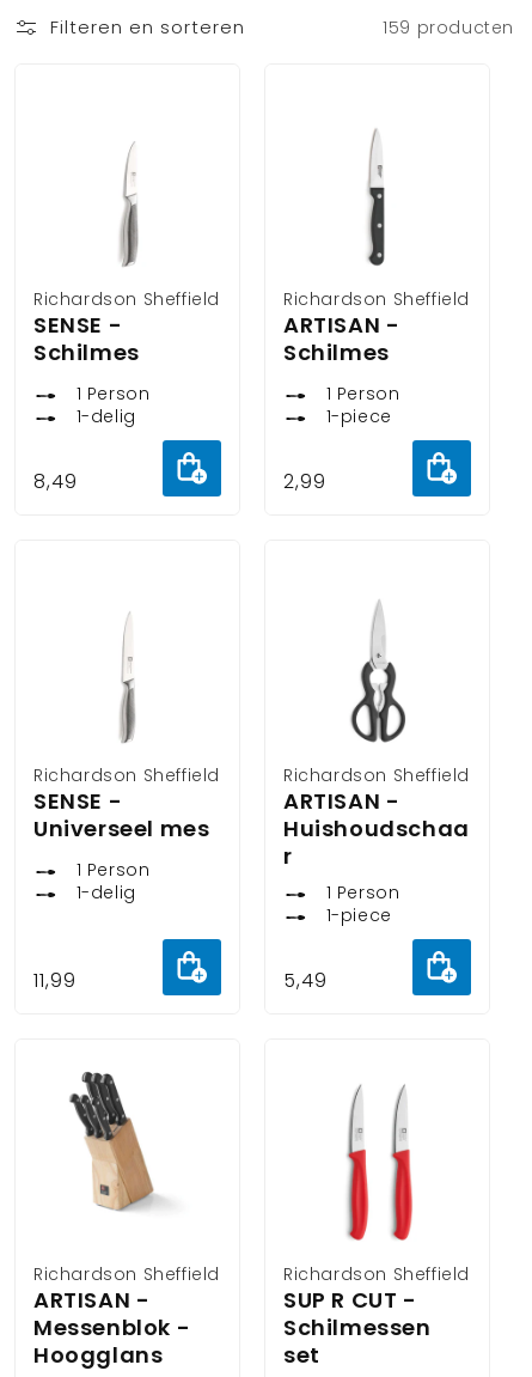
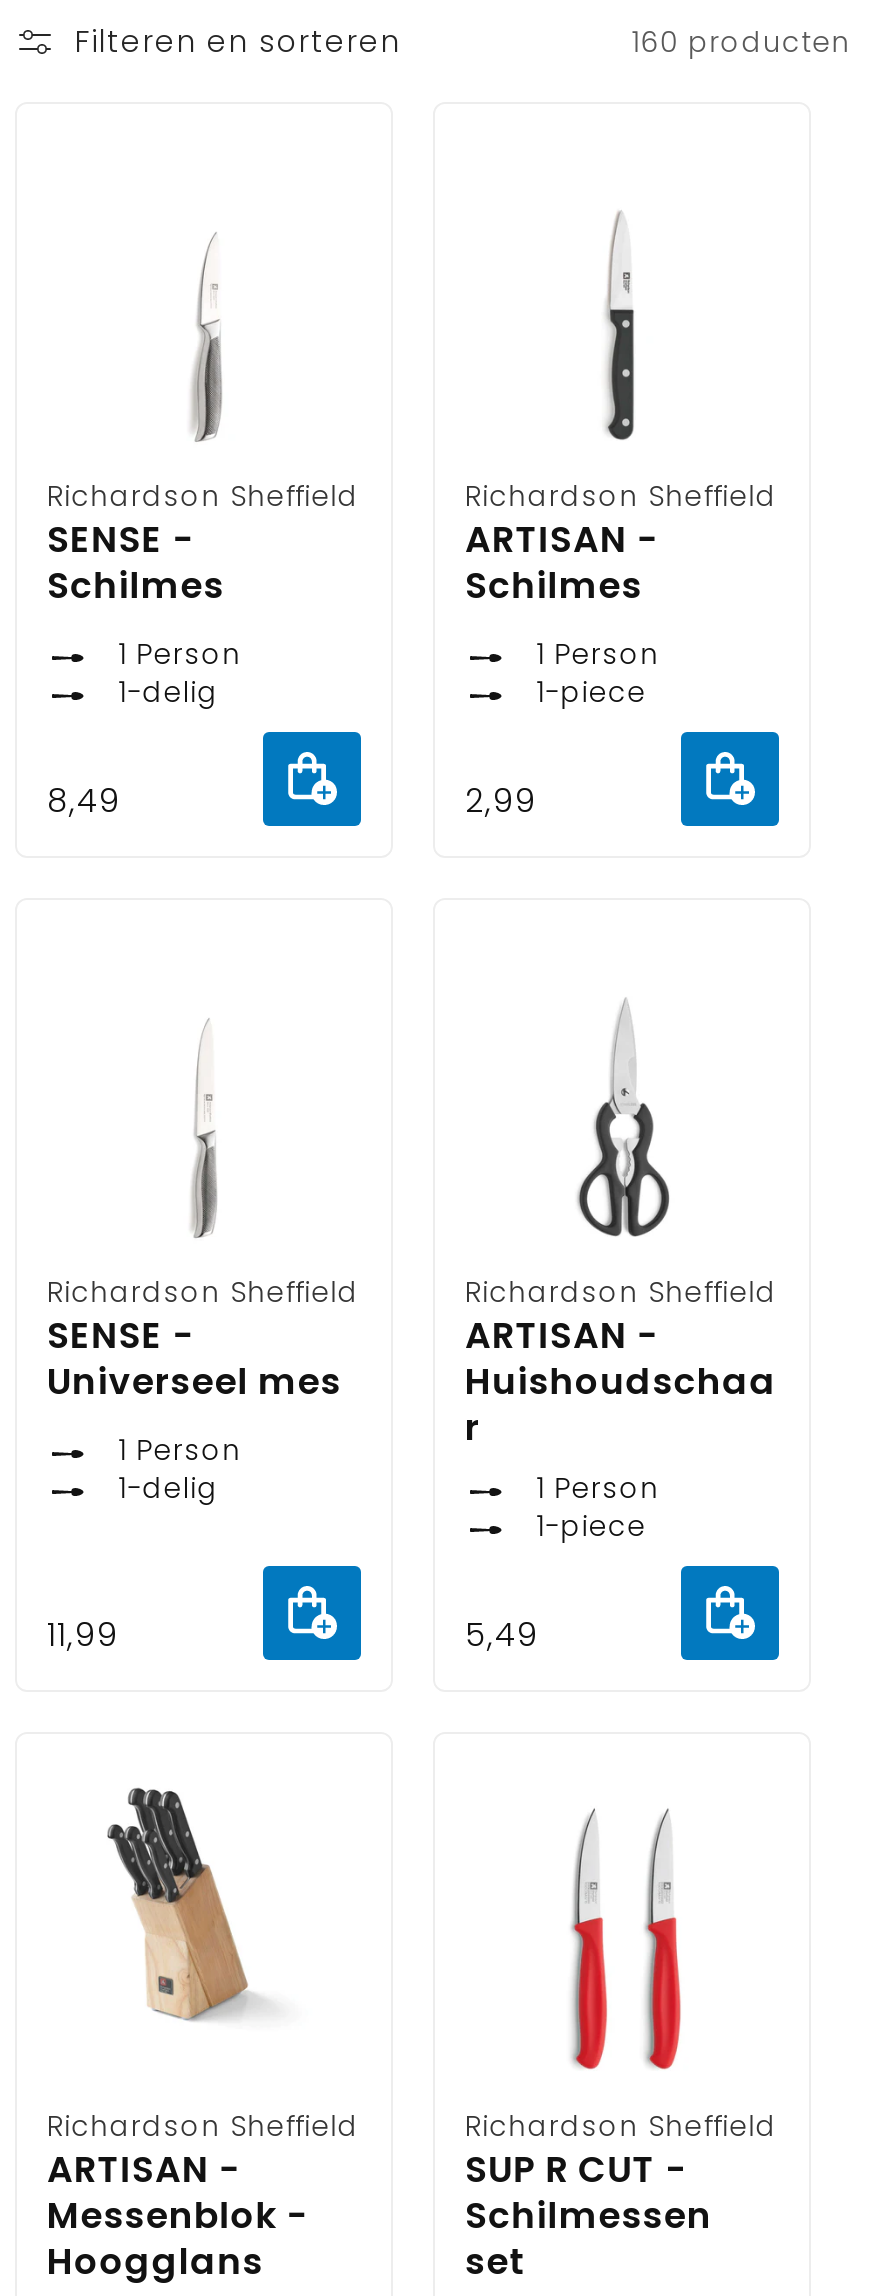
[383,15,514,39] 159 producten -> [631,21,851,61] 160 producten

